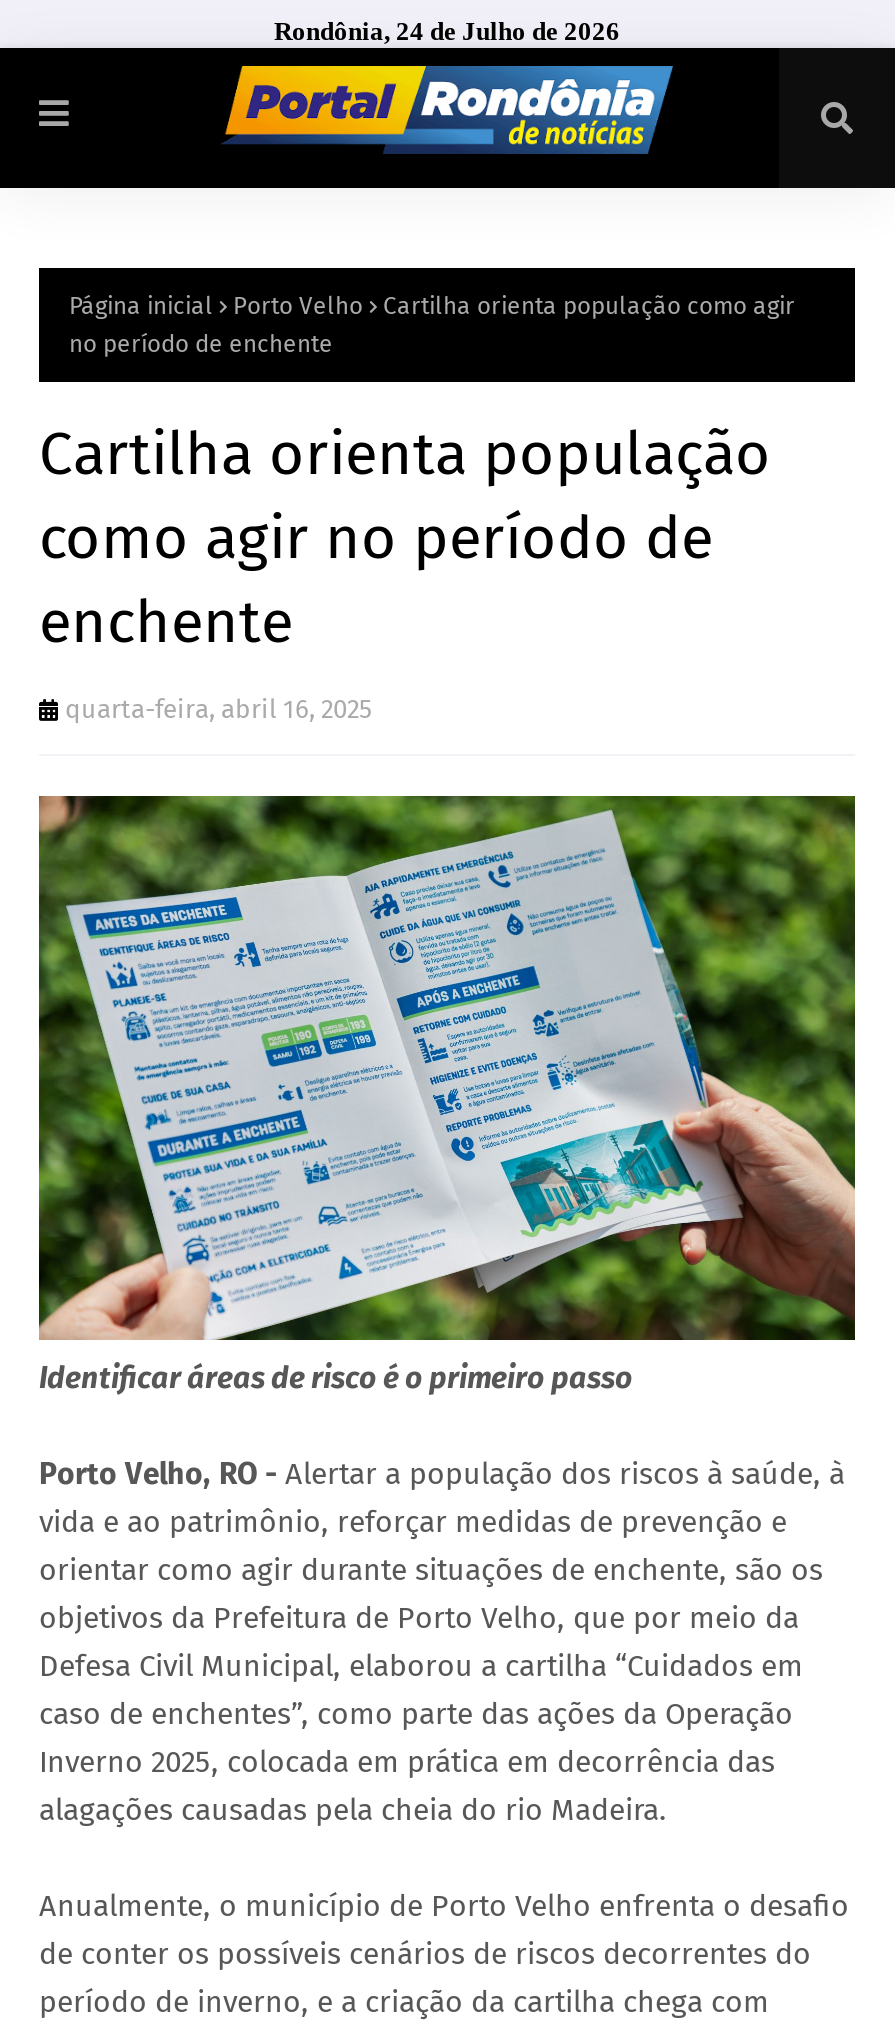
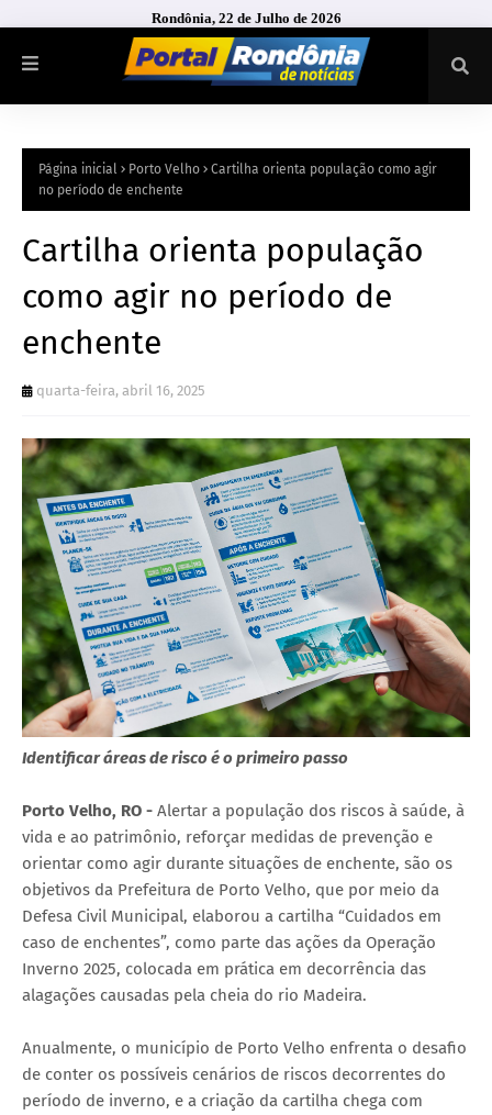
[274,16,620,46] Rondônia, 24 de Julho de 2026 -> [151,10,341,26] Rondônia, 22 de Julho de 2026

